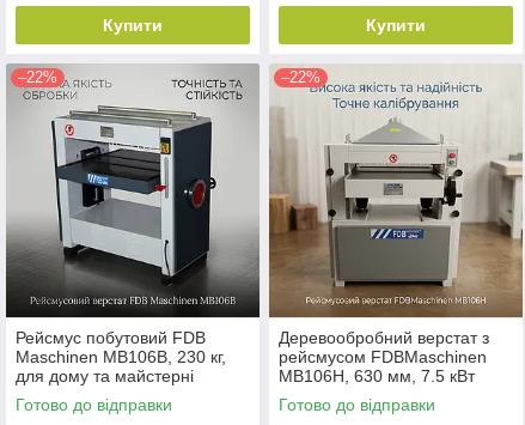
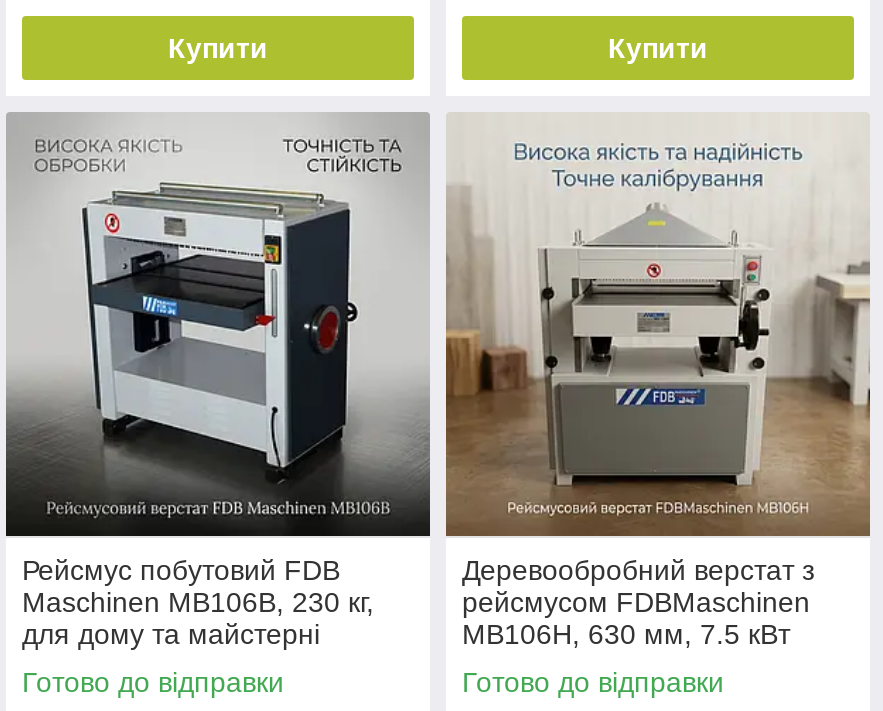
[18,68,57,86] –22% -> none
[281,68,321,86] –22% -> none

